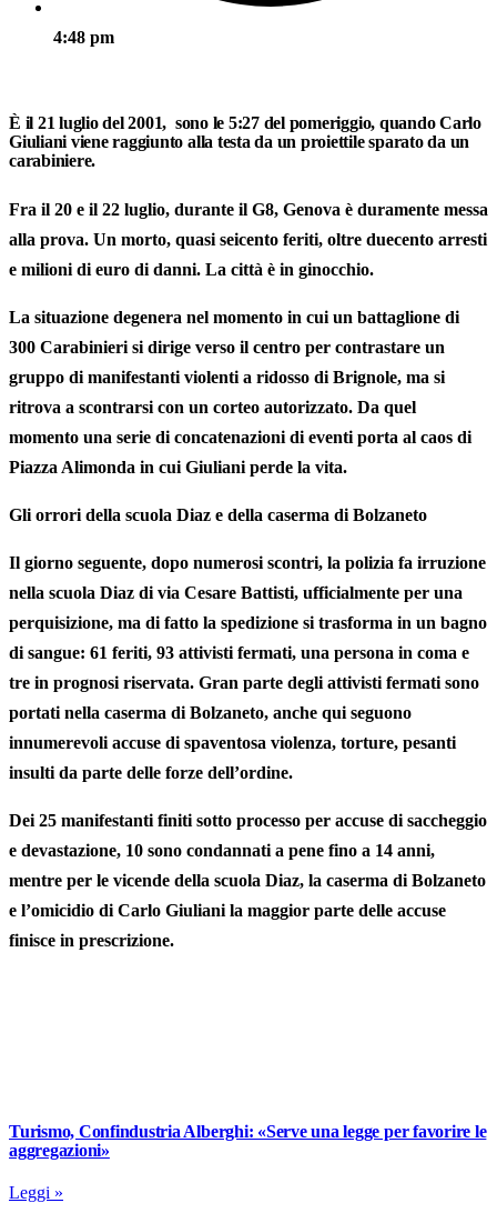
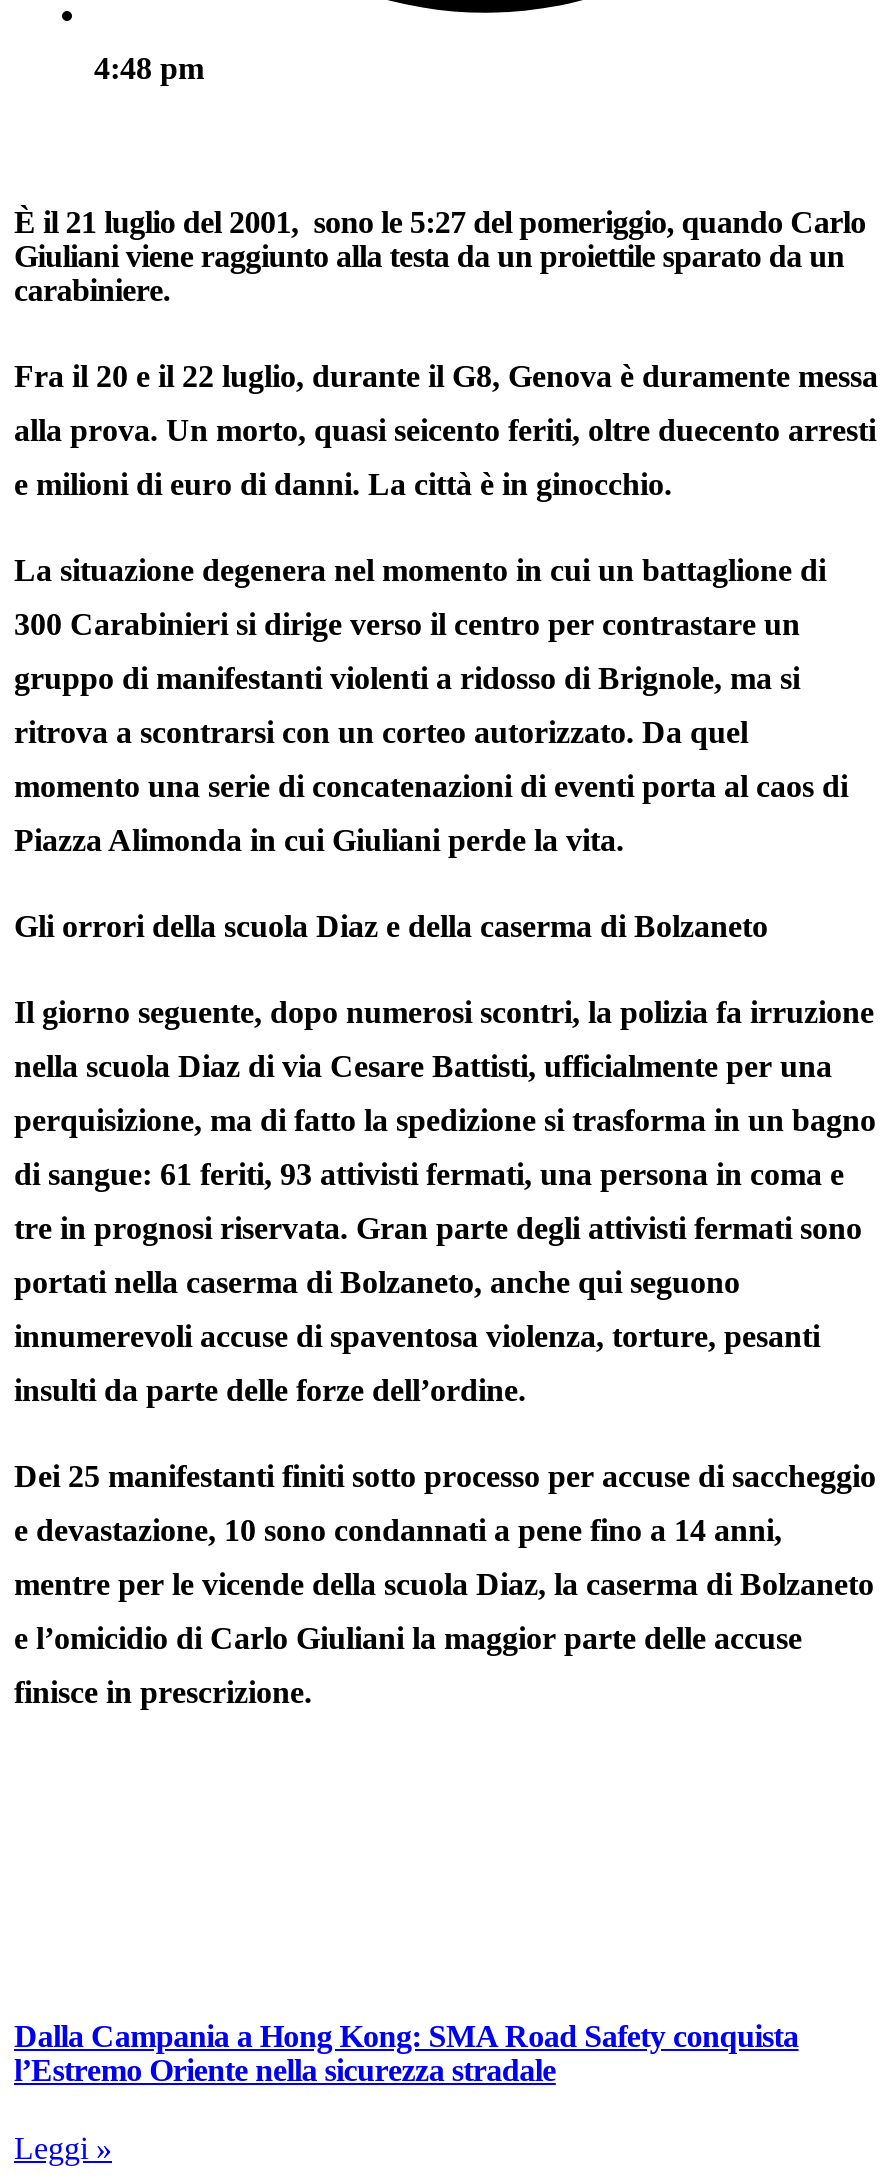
[9,1122,486,1160] Turismo, Confindustria Alberghi: «Serve una legge per favorire le | aggregazioni» -> [14,2020,799,2088] Dalla Campania a Hong Kong: SMA Road Safety conquista | l’Estremo Oriente nella sicurezza stradale

